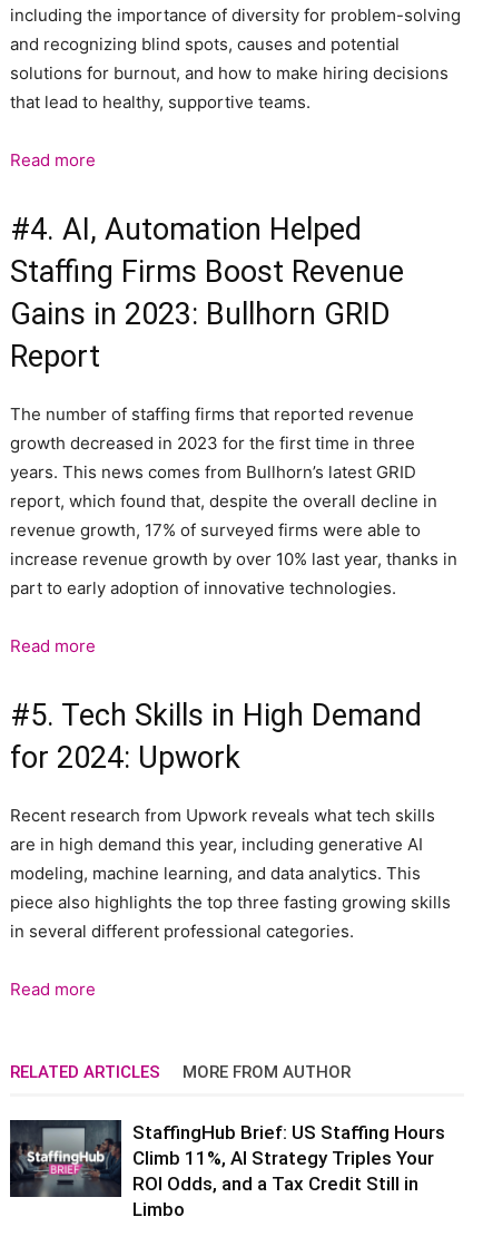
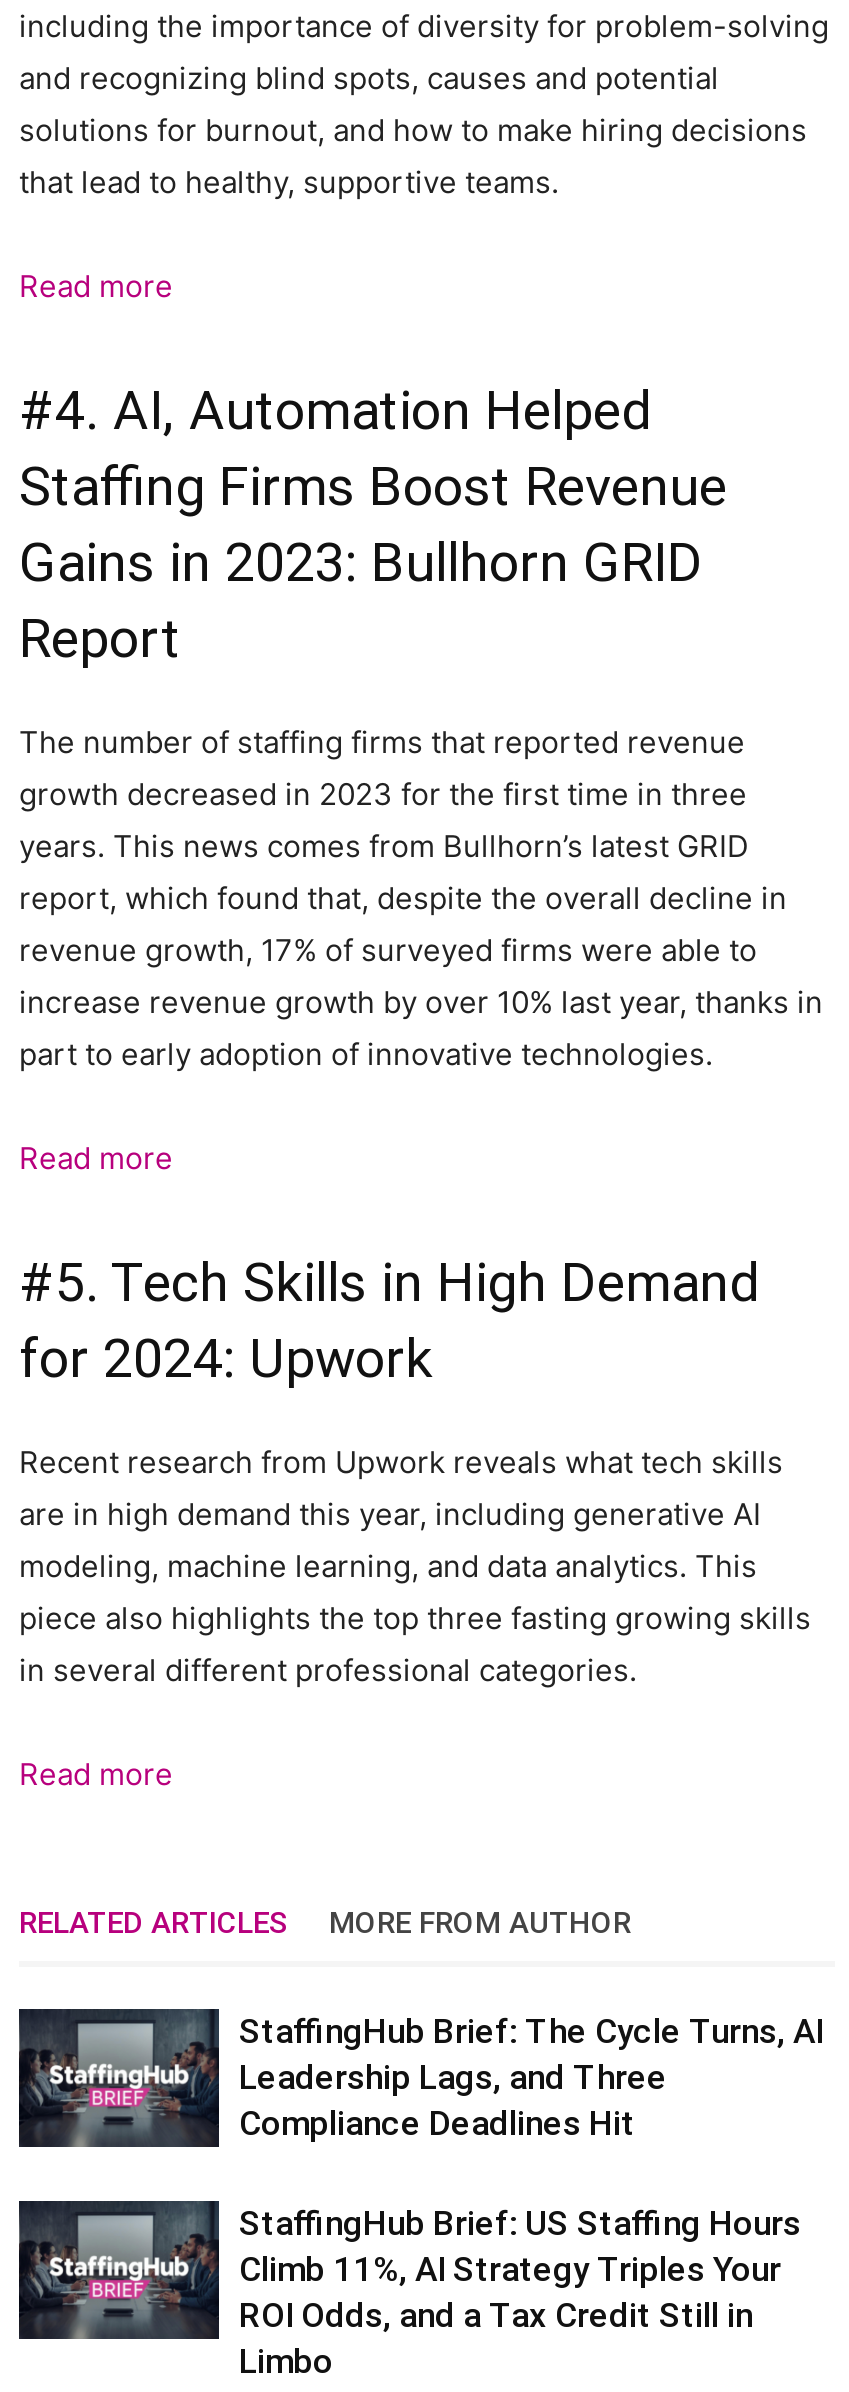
none -> [239,2012,823,2144] StaffingHub Brief: The Cycle Turns, AI | Leadership Lags, and Three | Compliance Deadlines Hit

